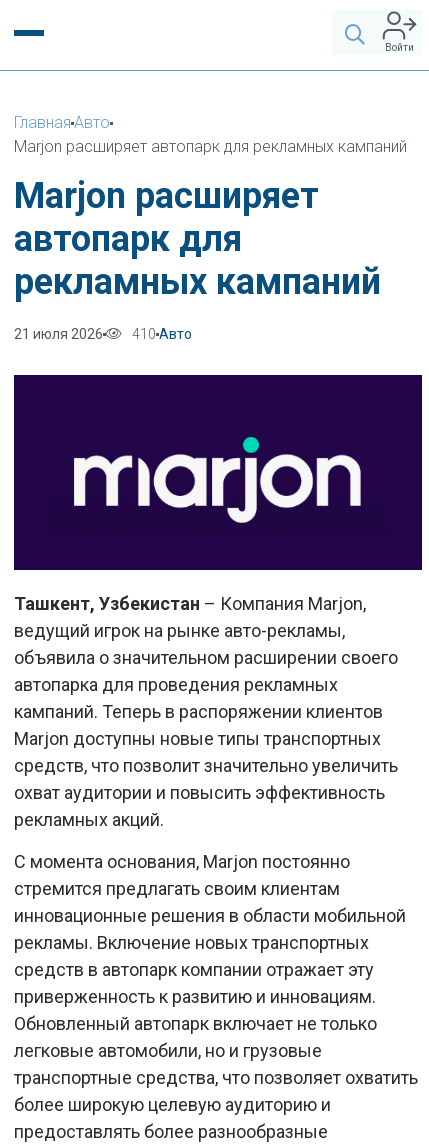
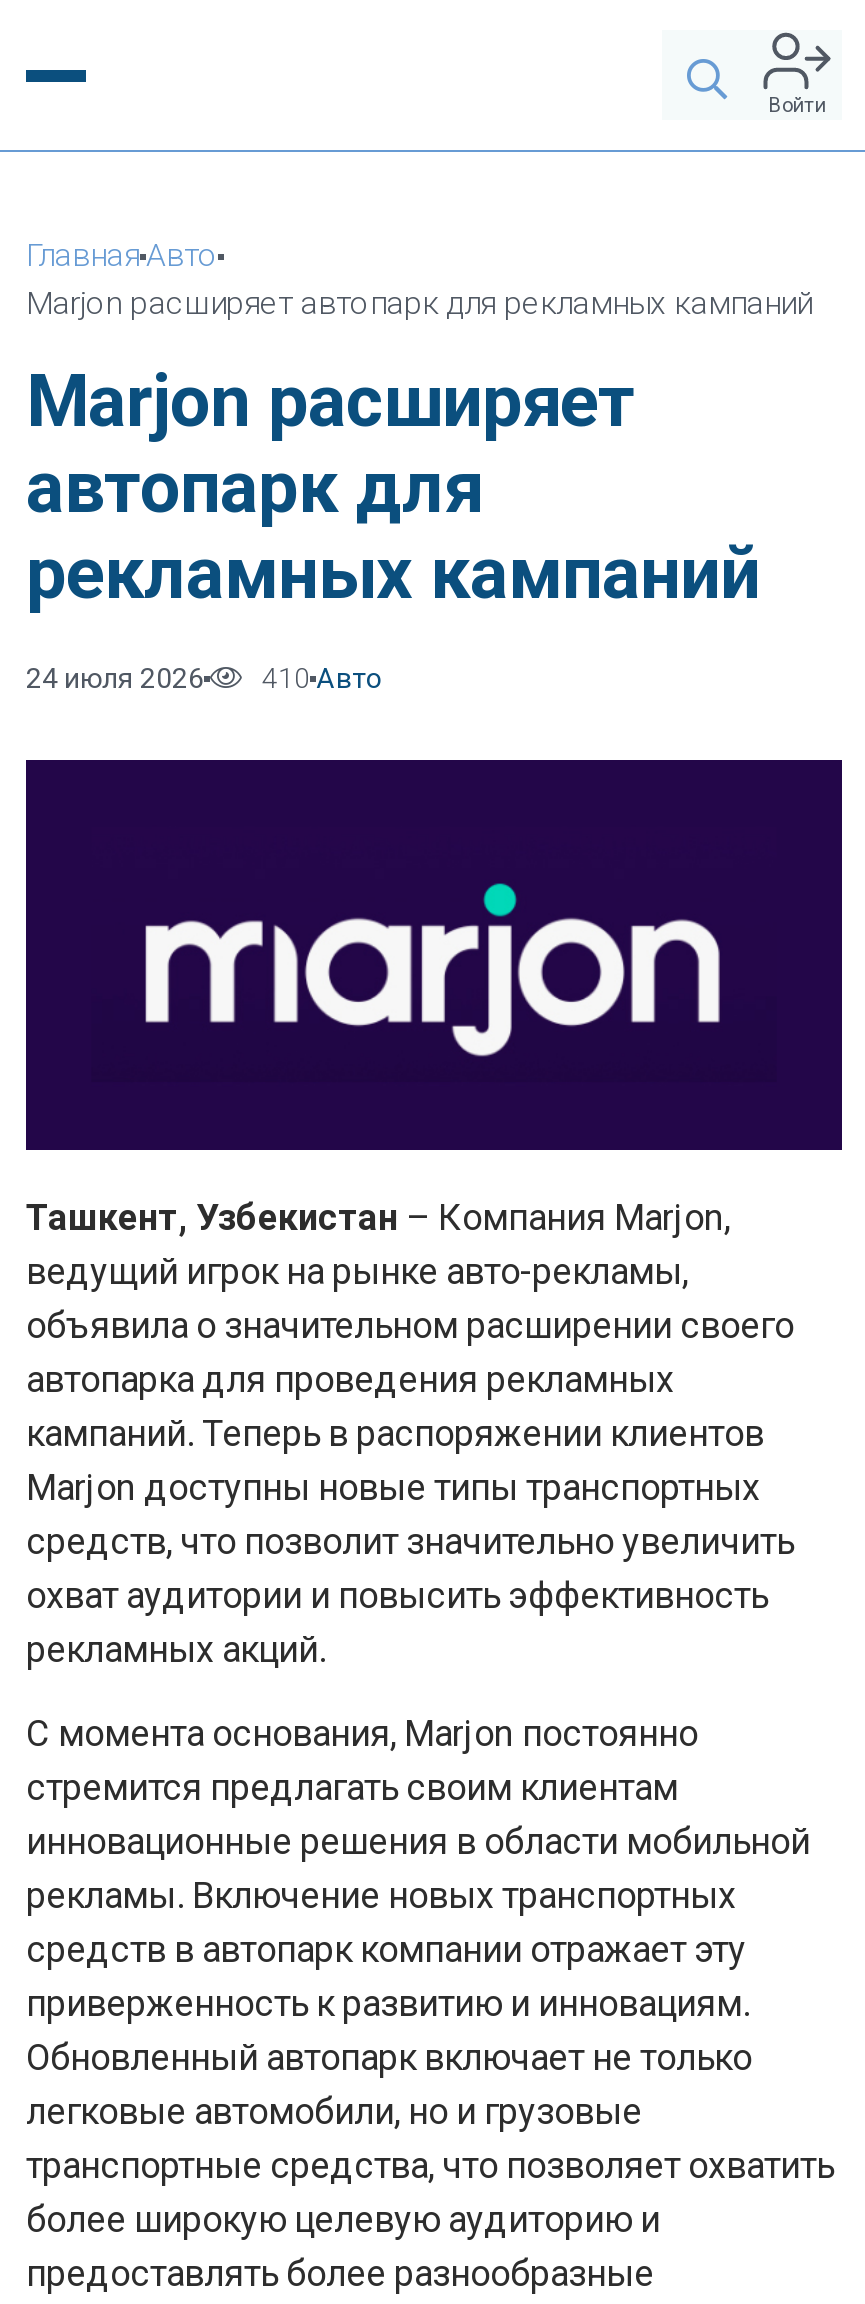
[14,326,192,342] 21 июля 2026 410 Авто -> [26,662,382,694] 24 июля 2026 410 Авто

